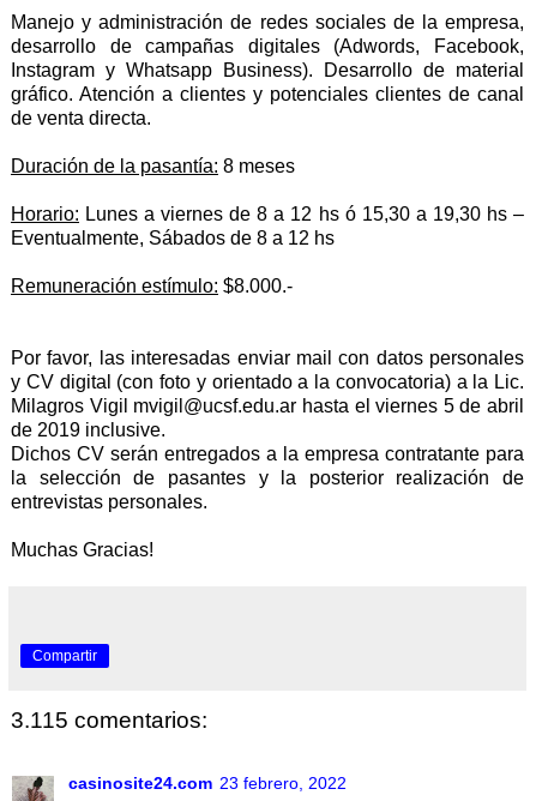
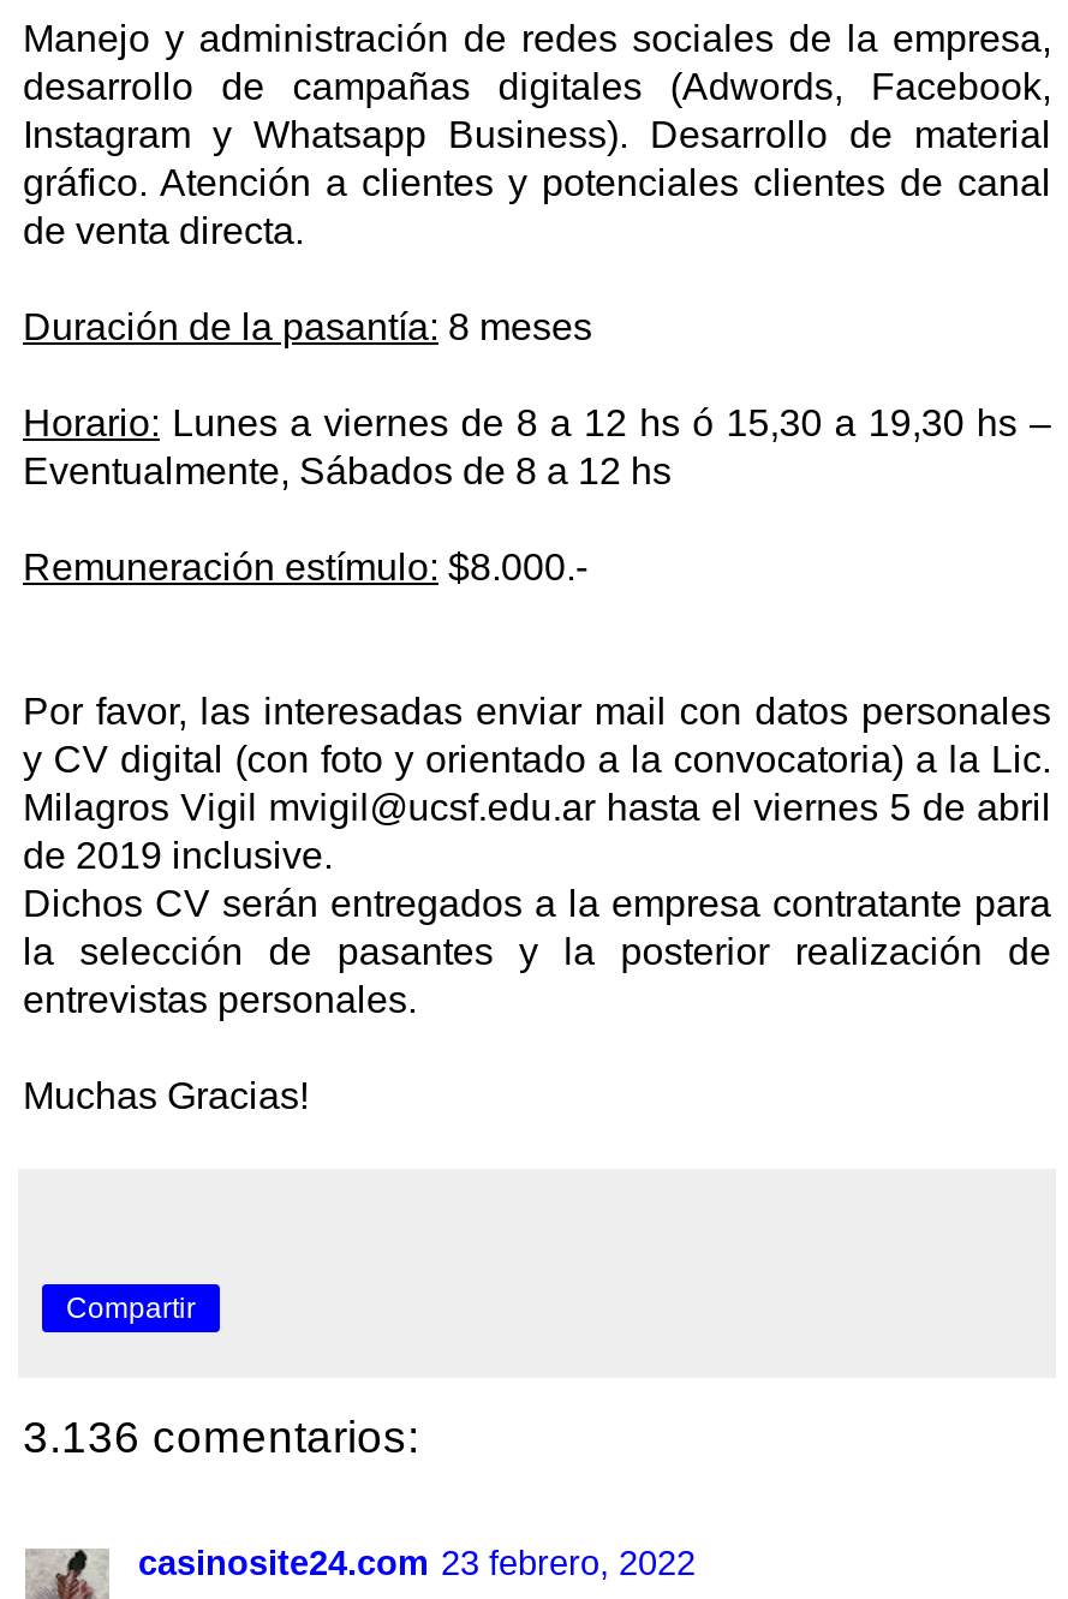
[11,708,207,733] 3.115 comentarios: -> [23,1413,419,1463] 3.136 comentarios:

